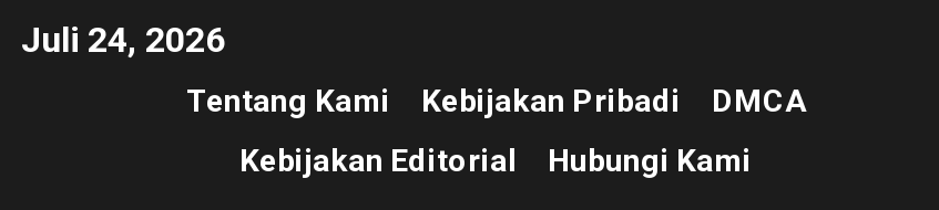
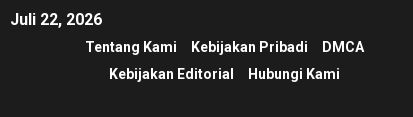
[21,19,225,61] Juli 24, 2026 -> [10,10,102,29] Juli 22, 2026

